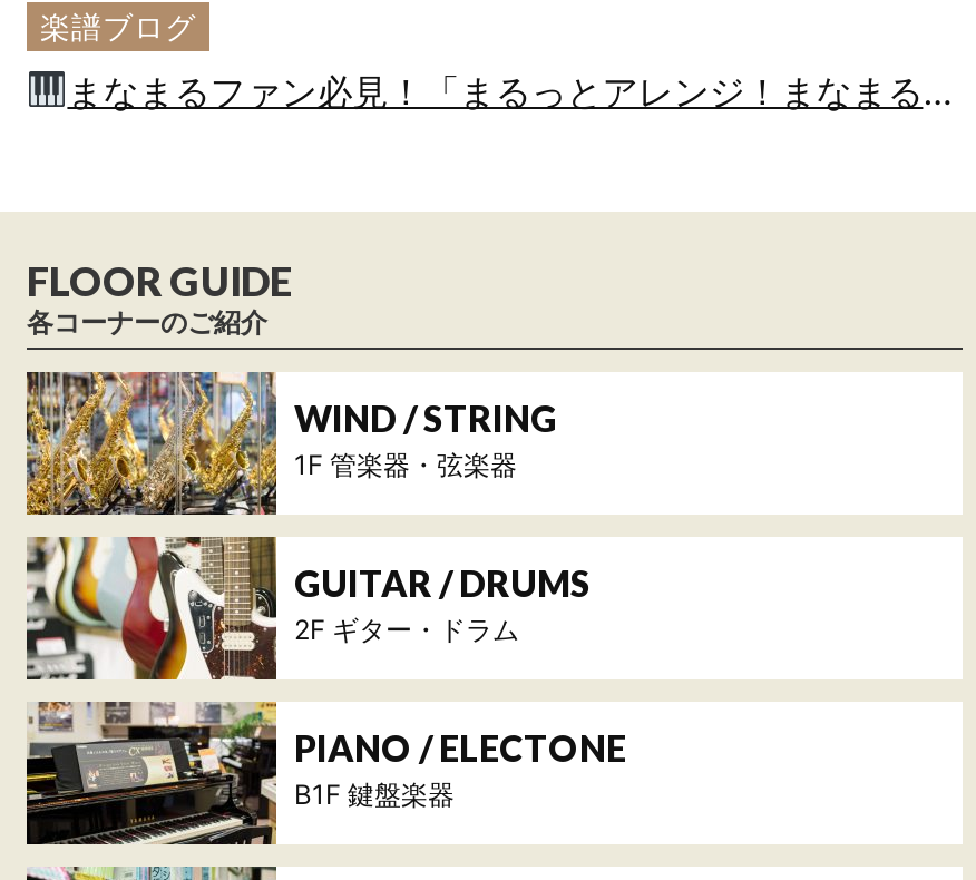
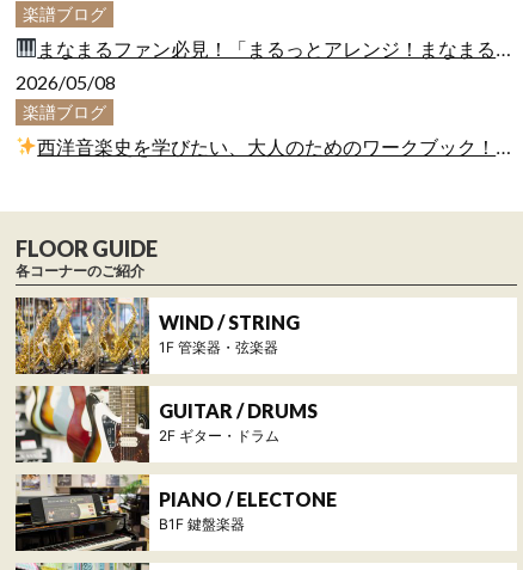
none -> [16,70,496,159] 2026/05/08 | 楽譜ブログ | 西洋音楽史を学びたい、大人のためのワークブック！

